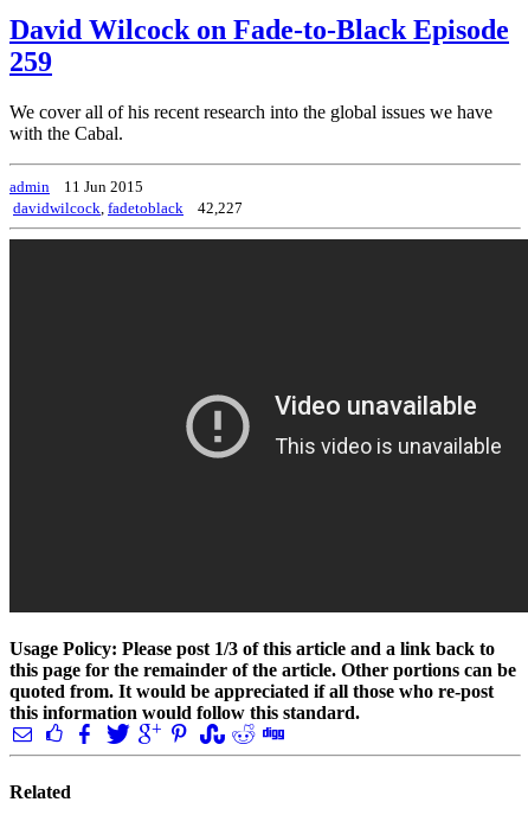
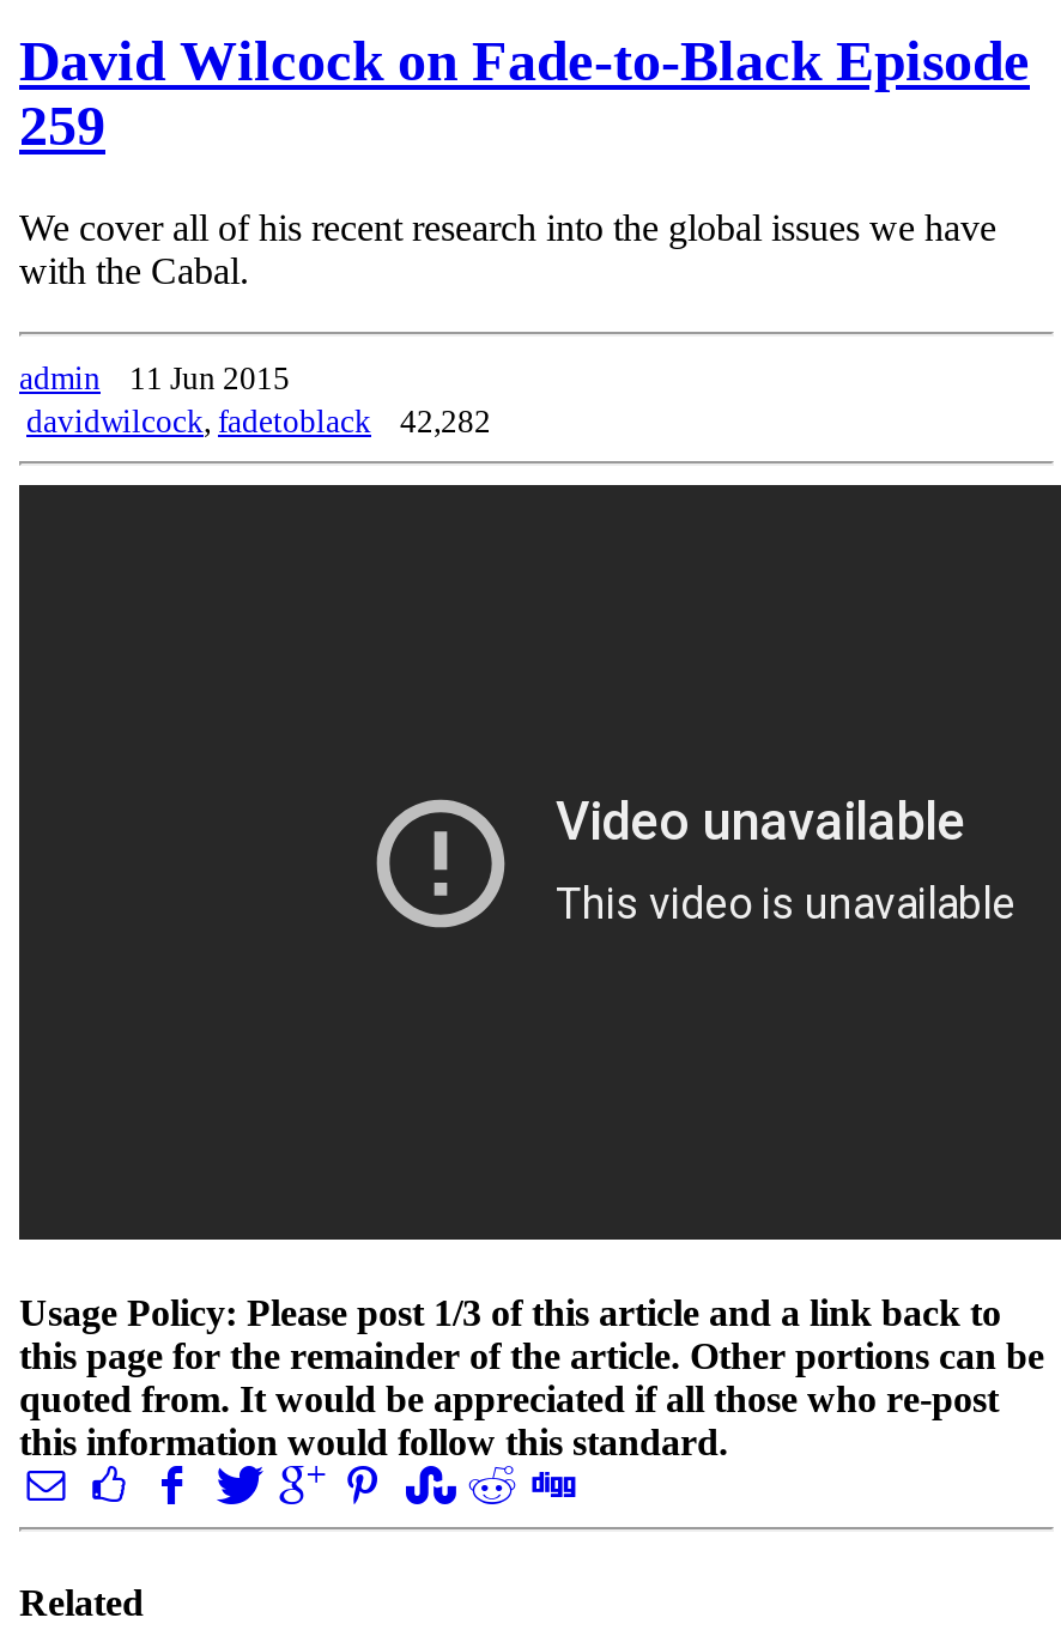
[13,199,243,217] davidwilcock, fadetoblack 42,227 -> [26,404,491,440] davidwilcock, fadetoblack 42,282

